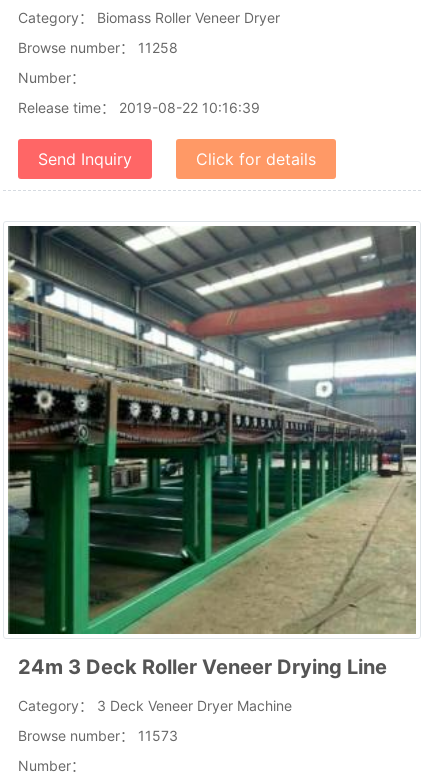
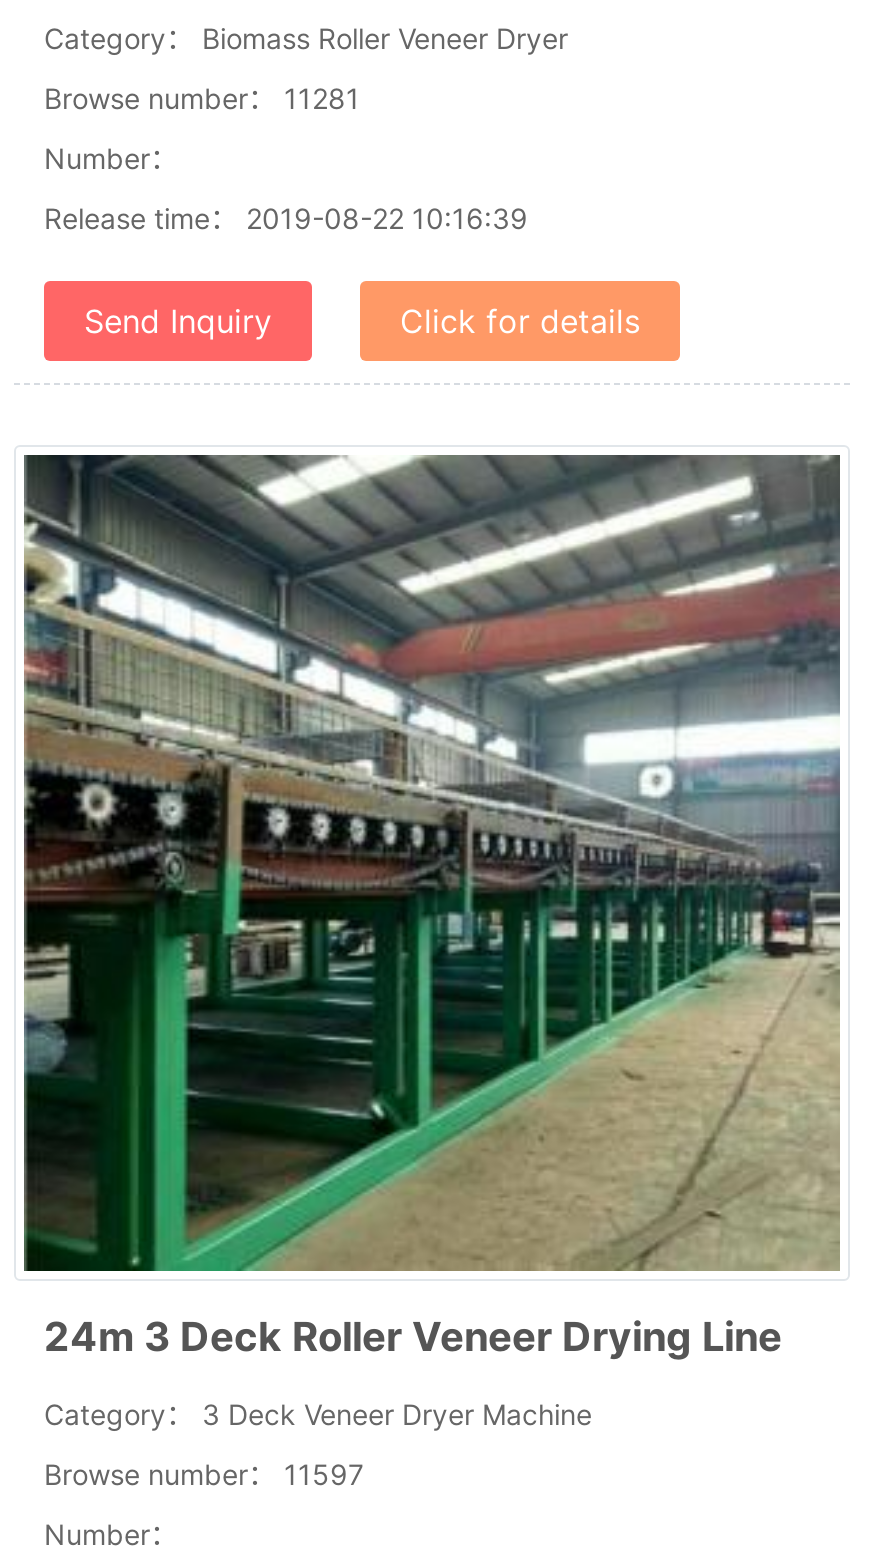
[18,38,178,55] Browse number：11258 -> [44,80,360,114] Browse number：11281
[18,727,178,744] Browse number：11573 -> [44,1457,364,1491] Browse number：11597

